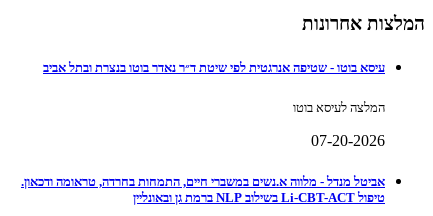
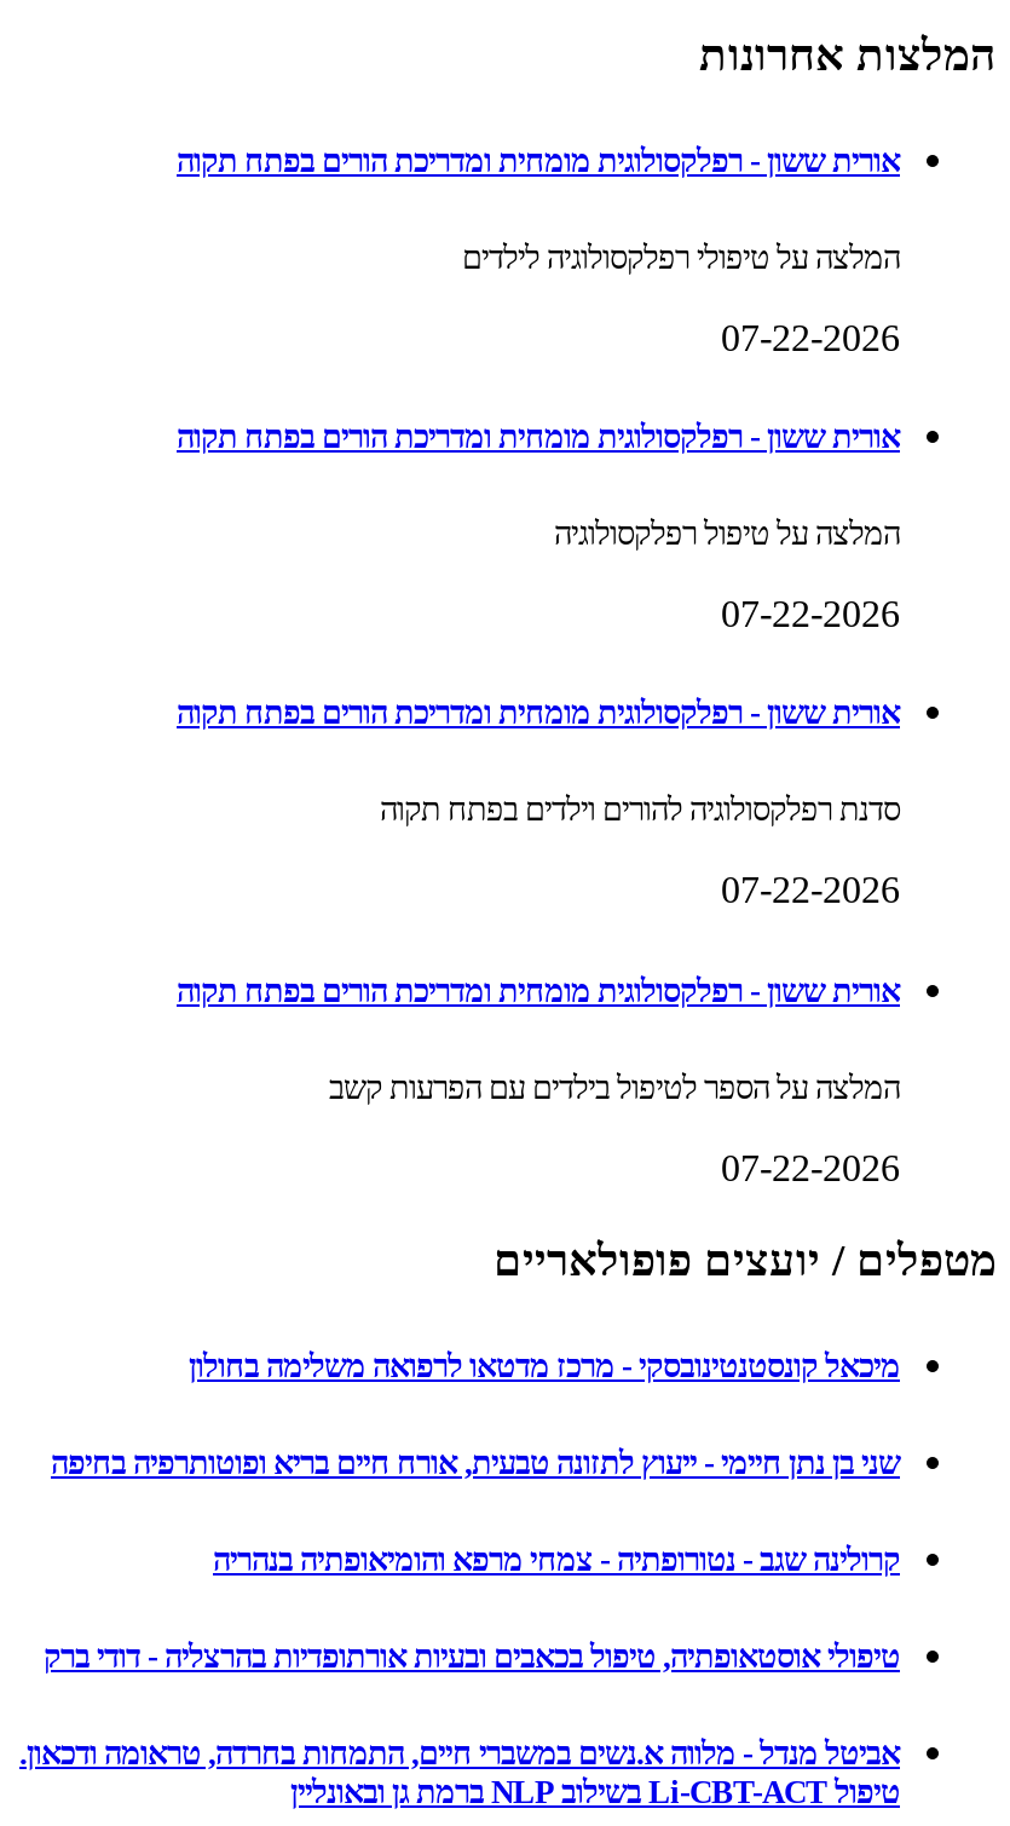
[43,59,385,149] עיסא בוטו - שטיפה אנרגטית לפי שיטת ד״ר נאדר בוטו בנצרת ובתל אביב | המלצה לעיסא בוטו | 07-20-2026 -> [44,142,997,1675] אורית ששון - רפלקסולוגית מומחית ומדריכת הורים בפתח תקוה | המלצה על טיפולי רפלקסולוגיה לילדים | 07-22-2026 | אורית ששון - רפלקסולוגית מומחית ומדריכת הורים בפתח תקוה | המלצה על טיפול רפלקסולוגיה | 07-22-2026 | אורית ששון - רפלקסולוגית מומחית ומדריכת הורים בפתח תקוה | סדנת רפלקסולוגיה להורים וילדים בפתח תקוה | 07-22-2026 | אורית ששון - רפלקסולוגית מומחית ומדריכת הורים בפתח תקוה | המלצה על הספר לטיפול בילדים עם הפרעות קשב | 07-22-2026 | מטפלים / יועצים פופולאריים | מיכאל קונסטנטינובסקי - מרכז מדטאו לרפואה משלימה בחולון | שני בן נתן חיימי - ייעוץ לתזונה טבעית, אורח חיים בריא ופוטותרפיה בחיפה | קרולינה שגב - נטורופתיה - צמחי מרפא והומיאופתיה בנהריה | טיפולי אוסטאופתיה, טיפול בכאבים ובעיות אורתופדיות בהרצליה - דודי ברק

